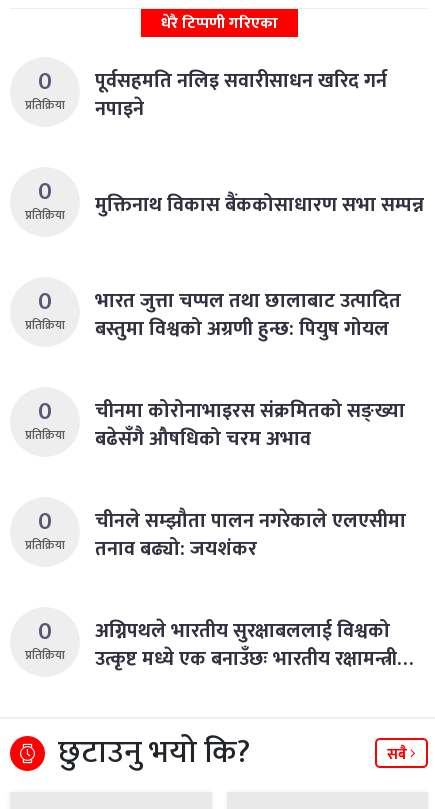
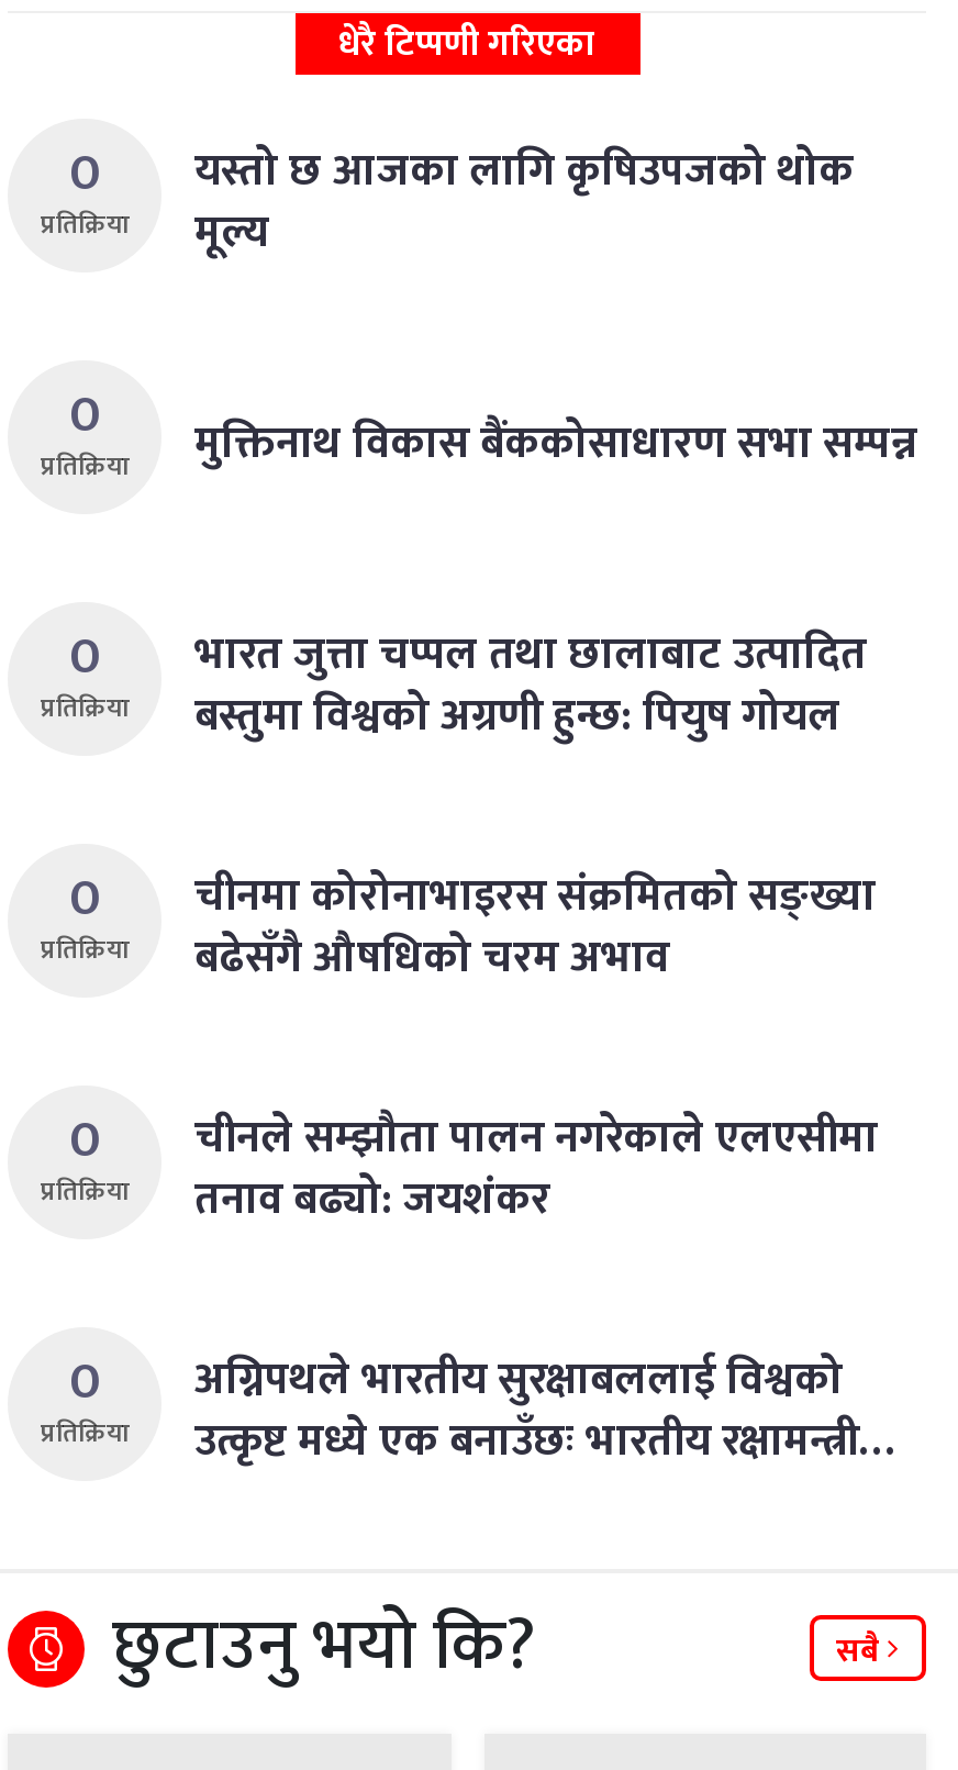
[95,64,387,126] पूर्वसहमति नलिइ सवारीसाधन खरिद गर्न | नपाइने -> [194,133,854,269] यस्तो छ आजका लागि कृषिउपजको थोक | मूल्य

